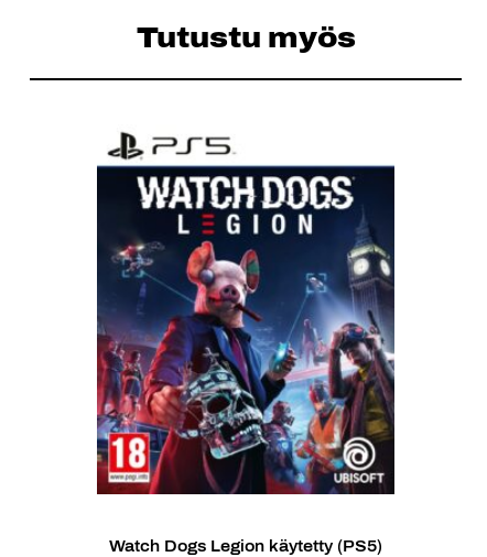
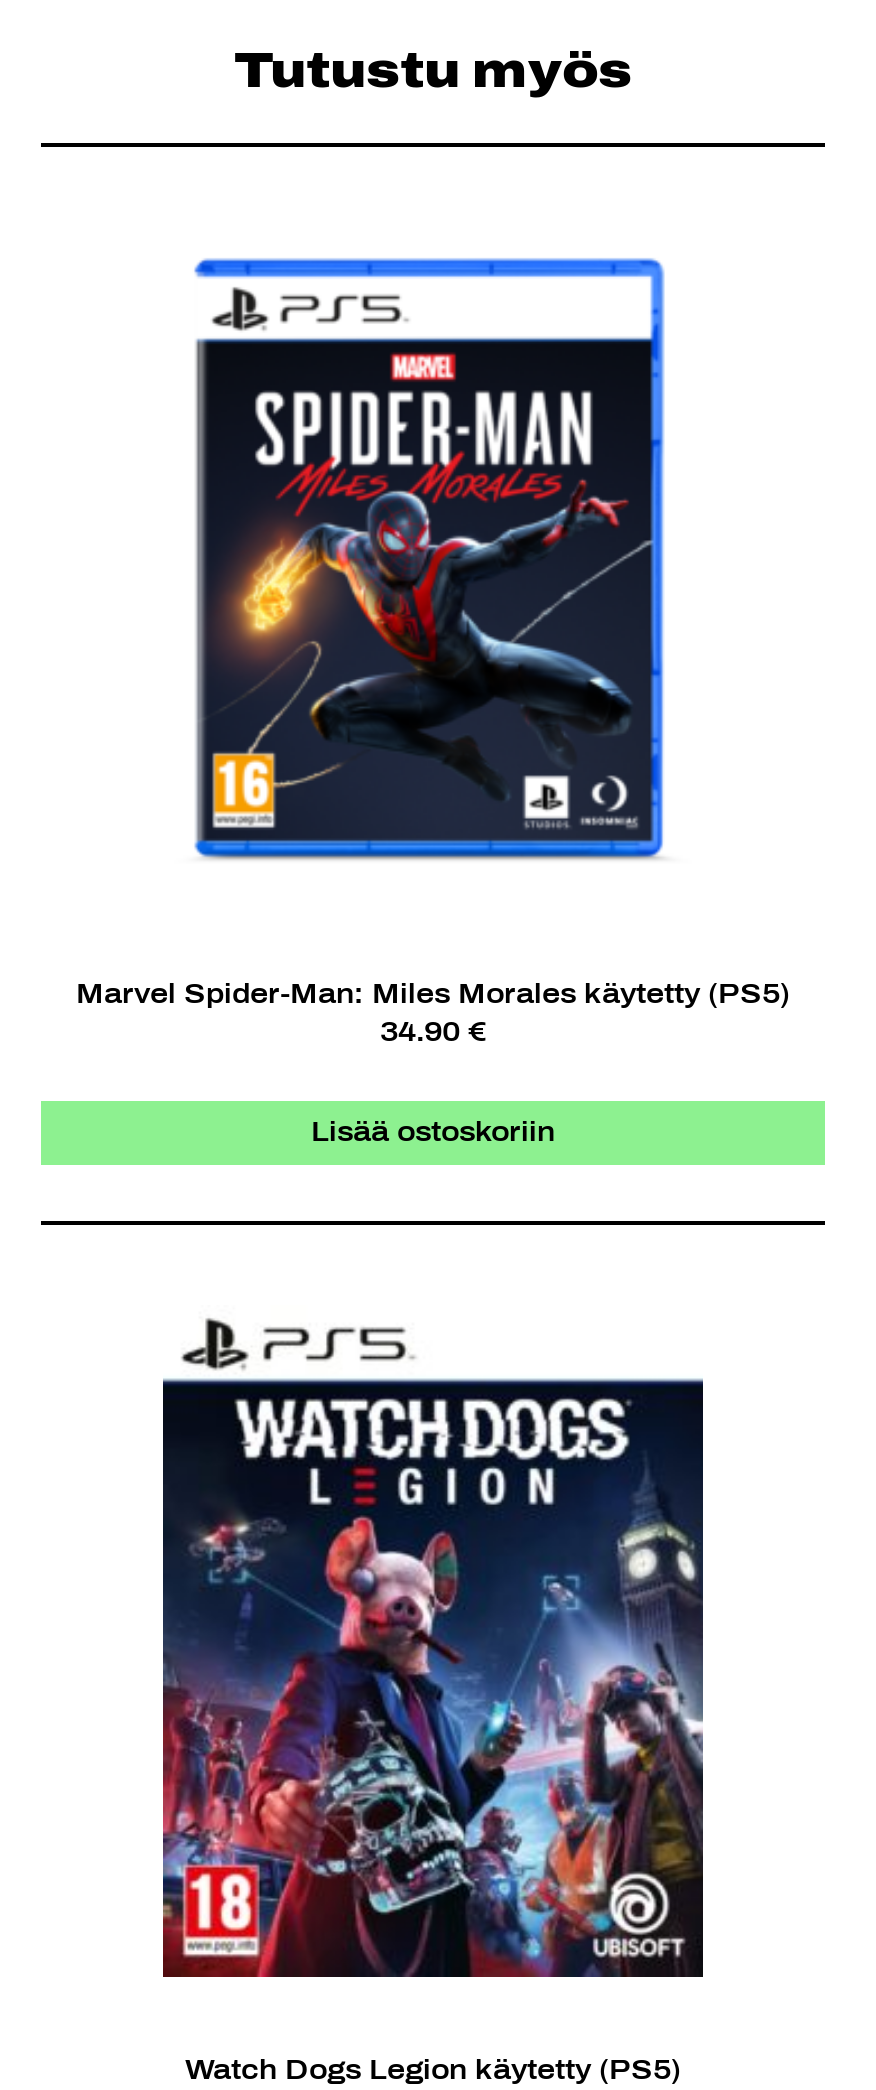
none -> [76,979,790,1147] Marvel Spider-Man: Miles Morales käytetty (PS5) | 34.90 € | Lisää ostoskoriin
none -> [193,257,665,861] [image]

